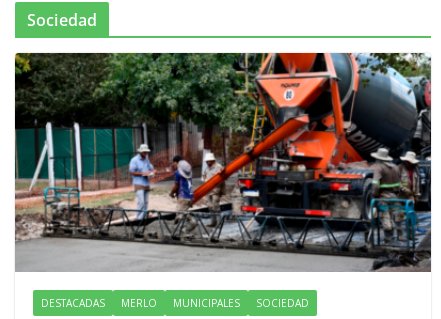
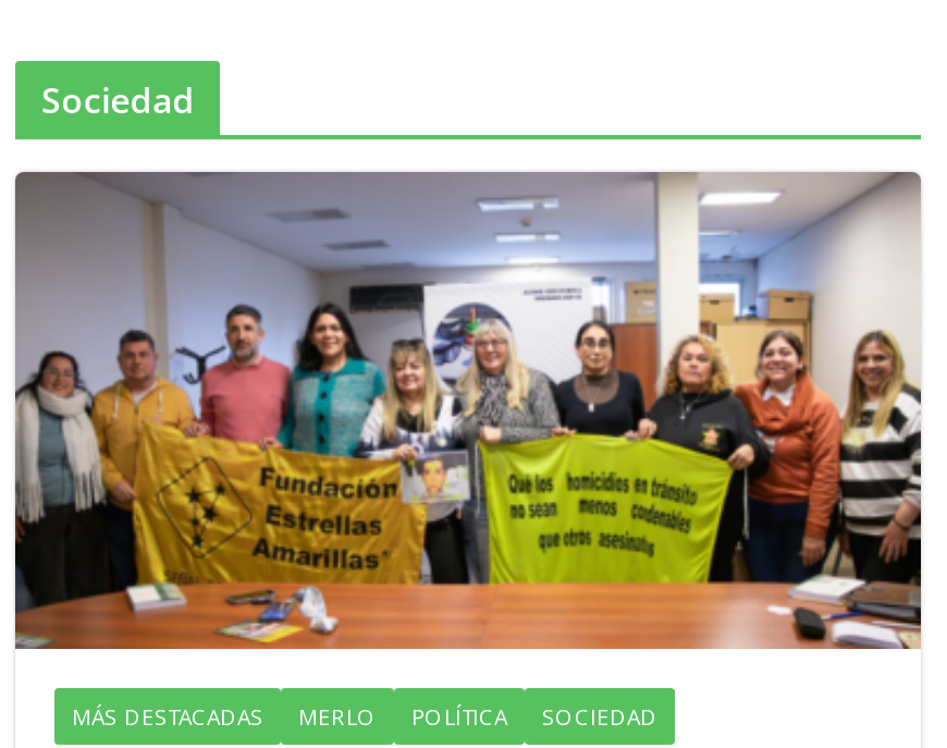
[14,52,432,309] [image] | DESTACADAS -> [13,170,923,731] [image] | MÁS DESTACADAS
[173,295,240,309] MUNICIPALES -> [411,700,507,731] POLÍTICA

